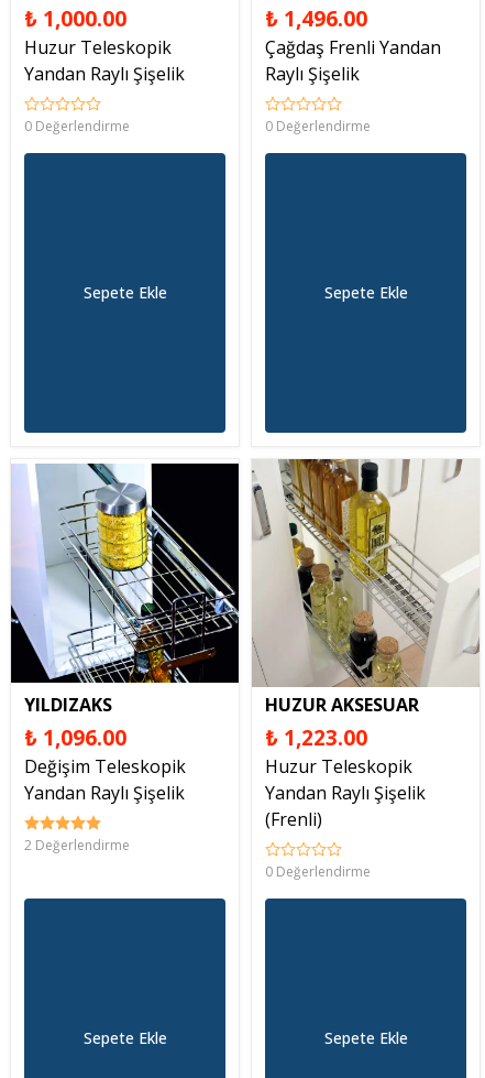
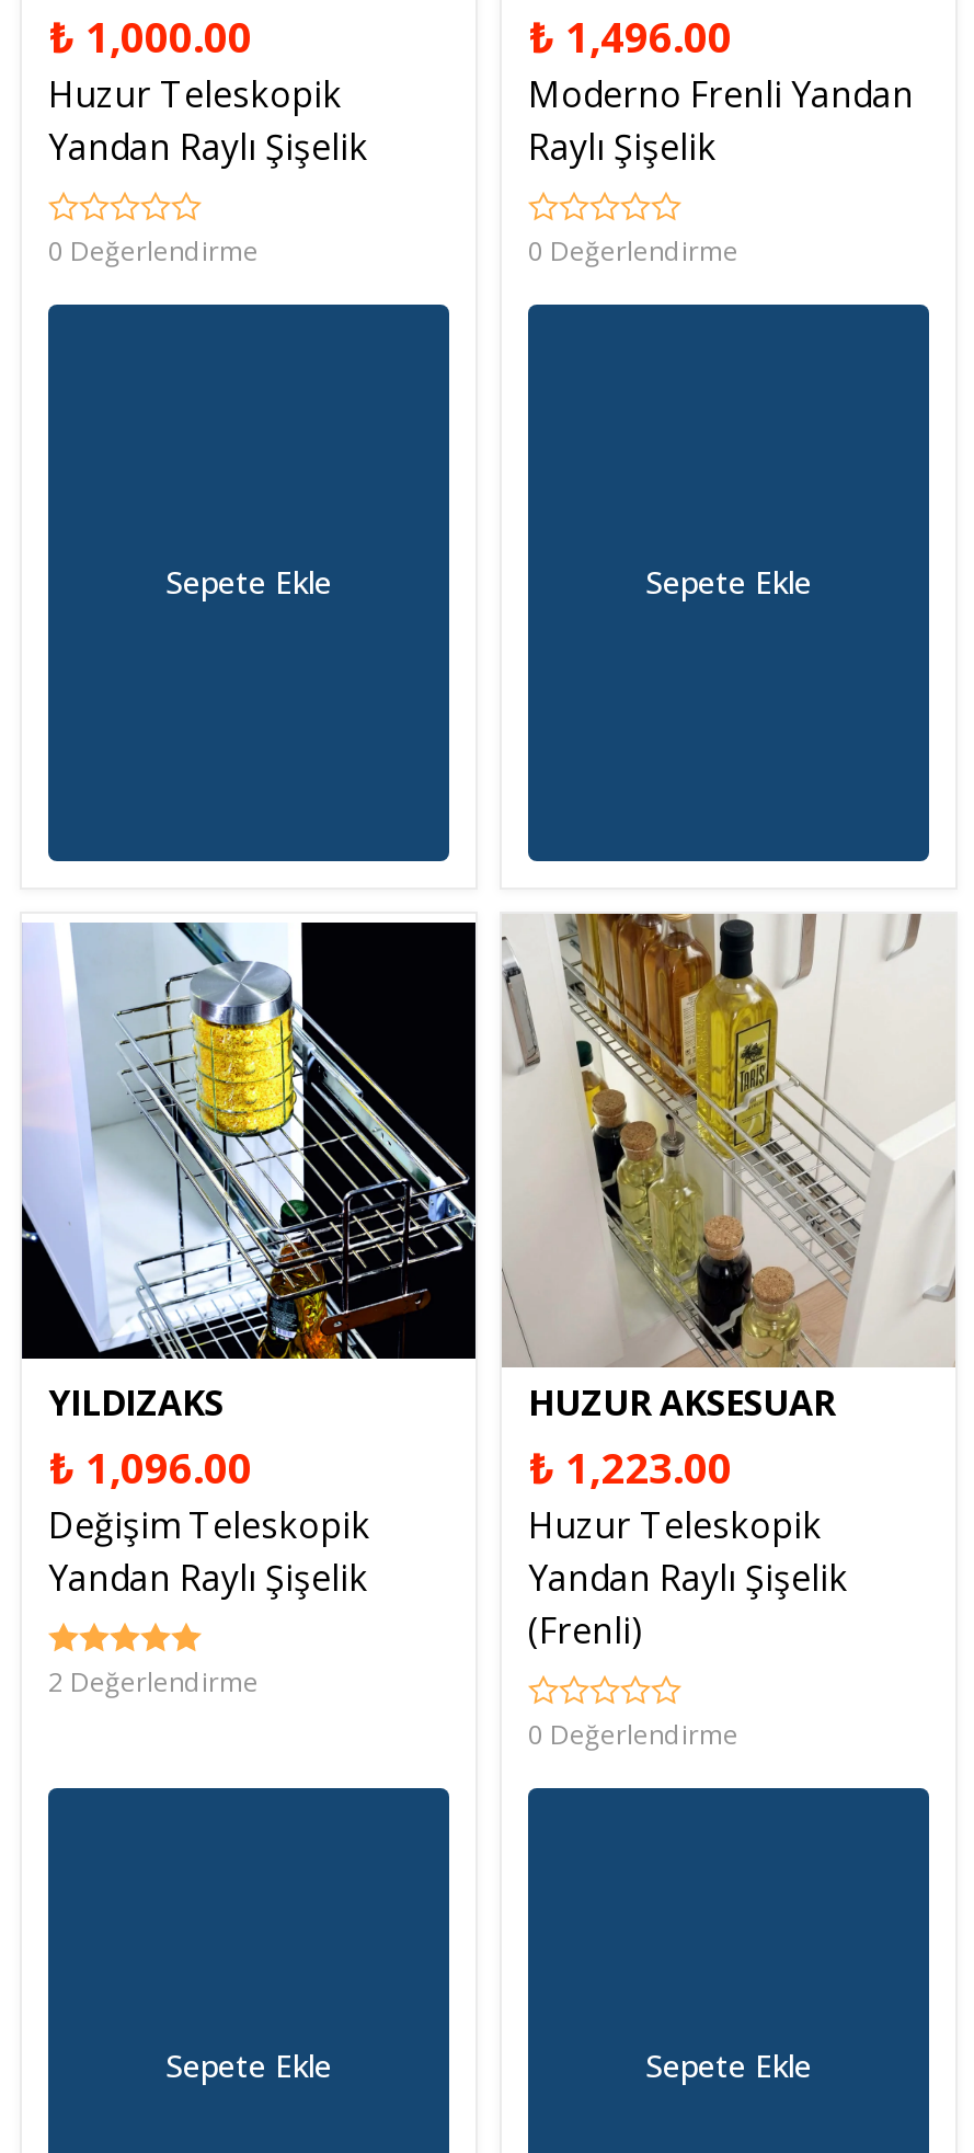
[265,35,441,59] Çağdaş Frenli Yandan -> [528,70,914,118] Moderno Frenli Yandan

